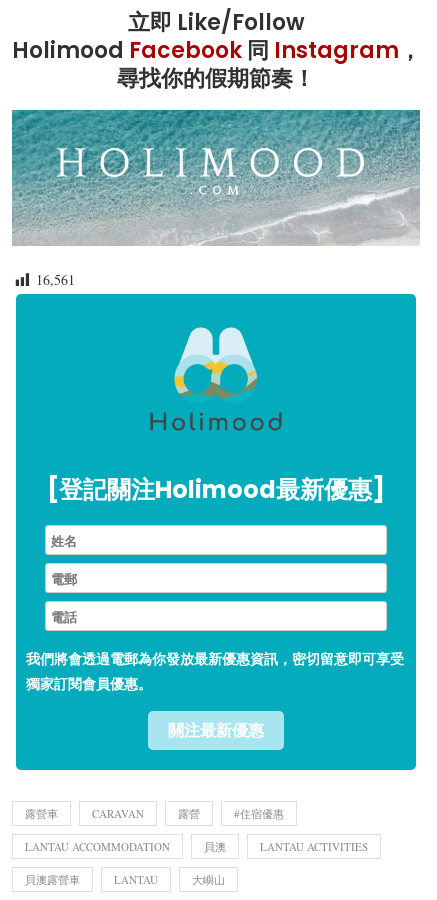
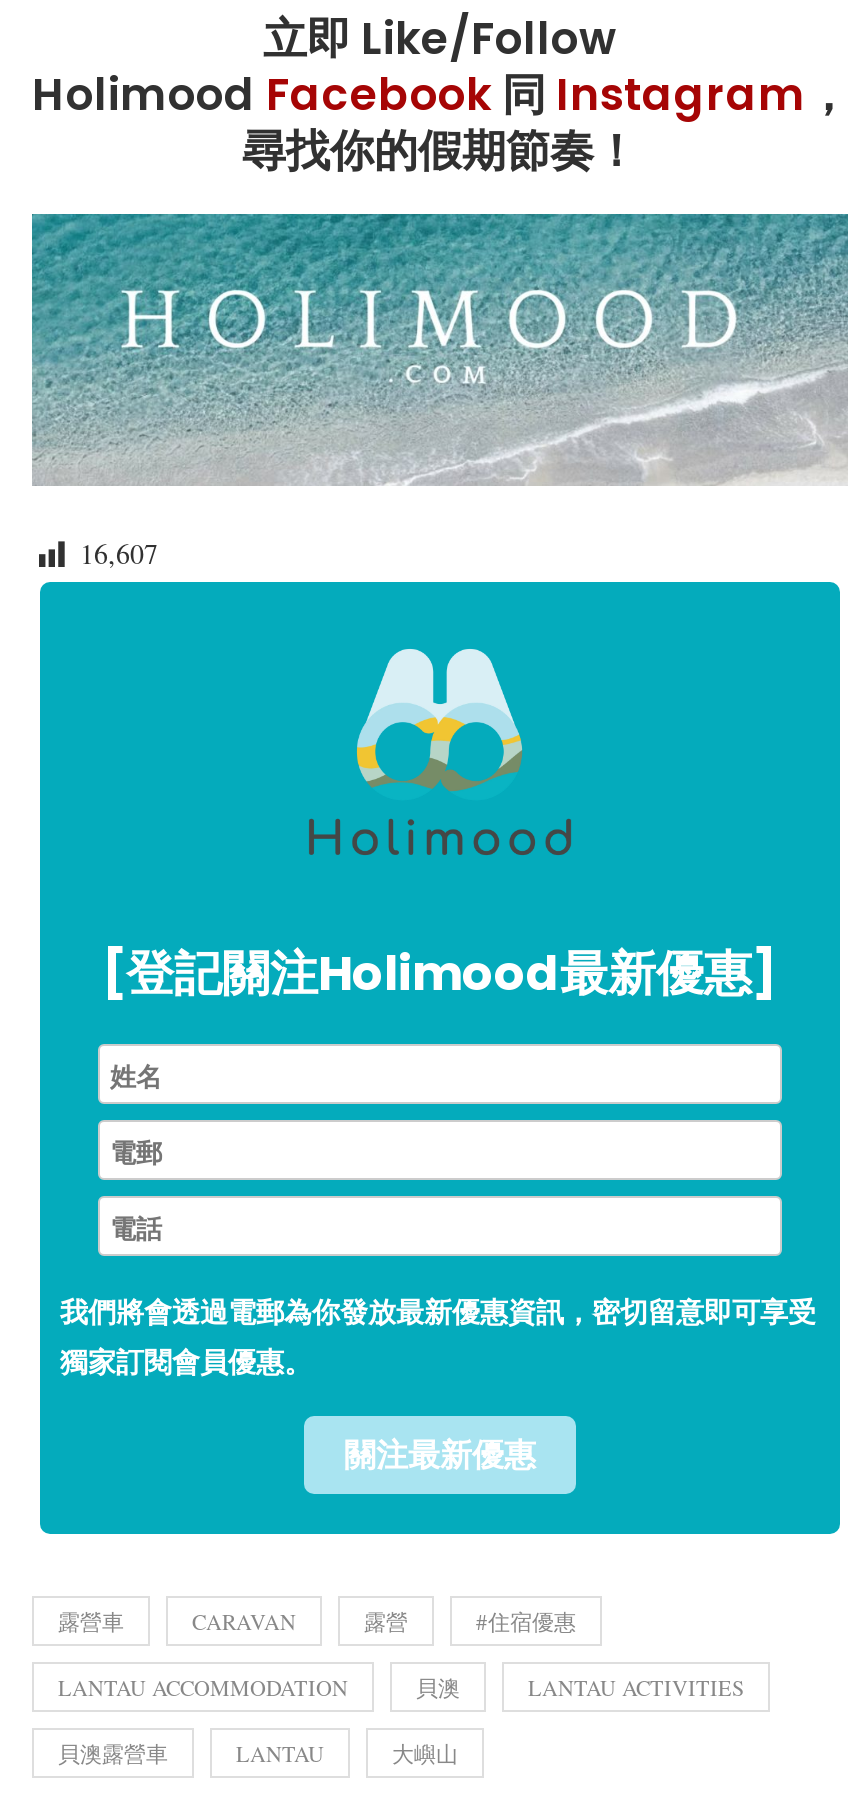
[36,270,75,289] 16,561 -> [80,535,158,573] 16,607

